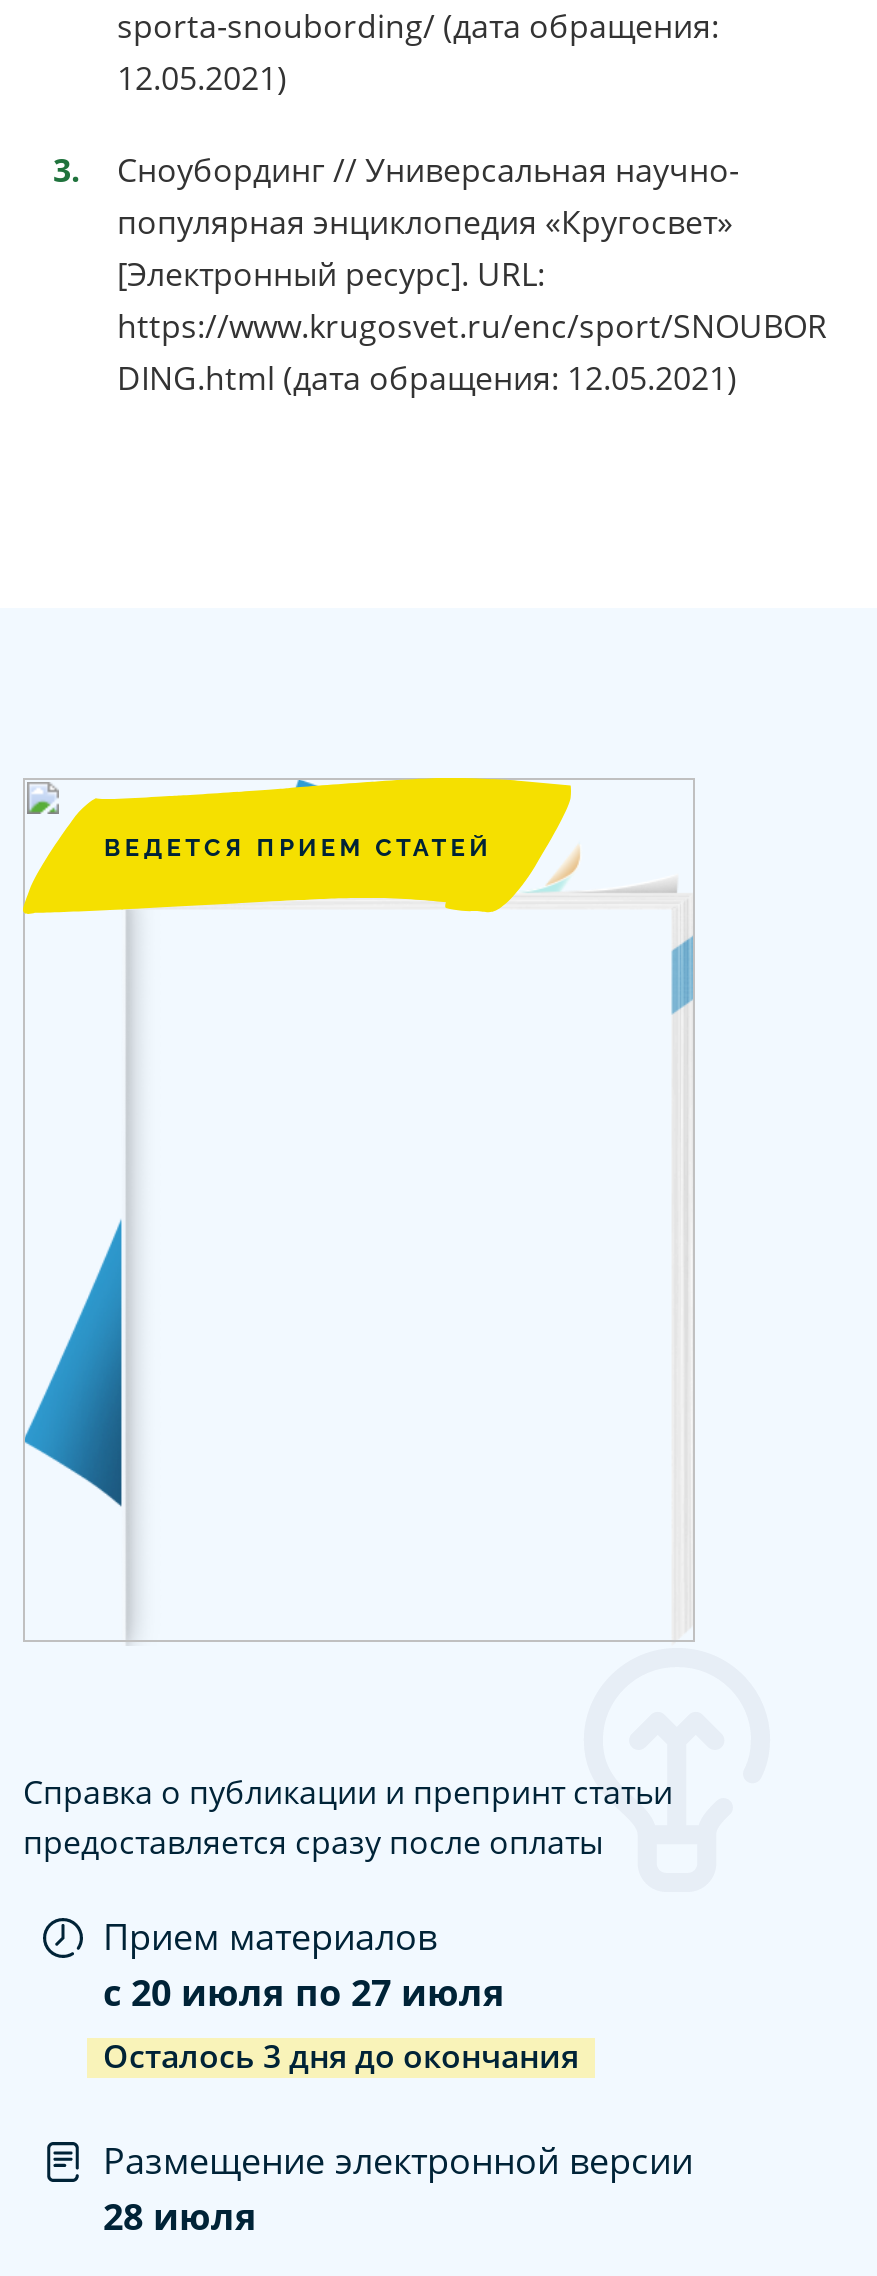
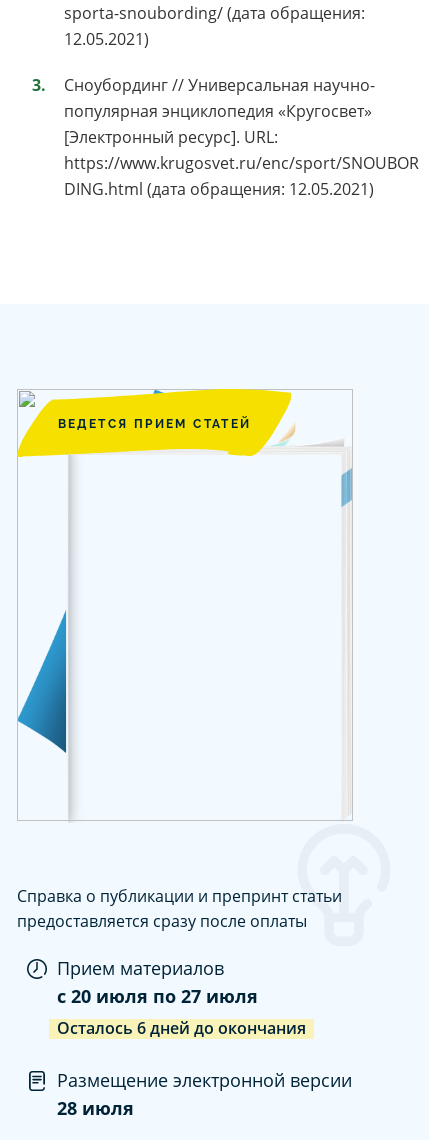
[103,2033,579,2077] Осталось 3 дня до окончания -> [57,1017,306,1039] Осталось 6 дней до окончания

